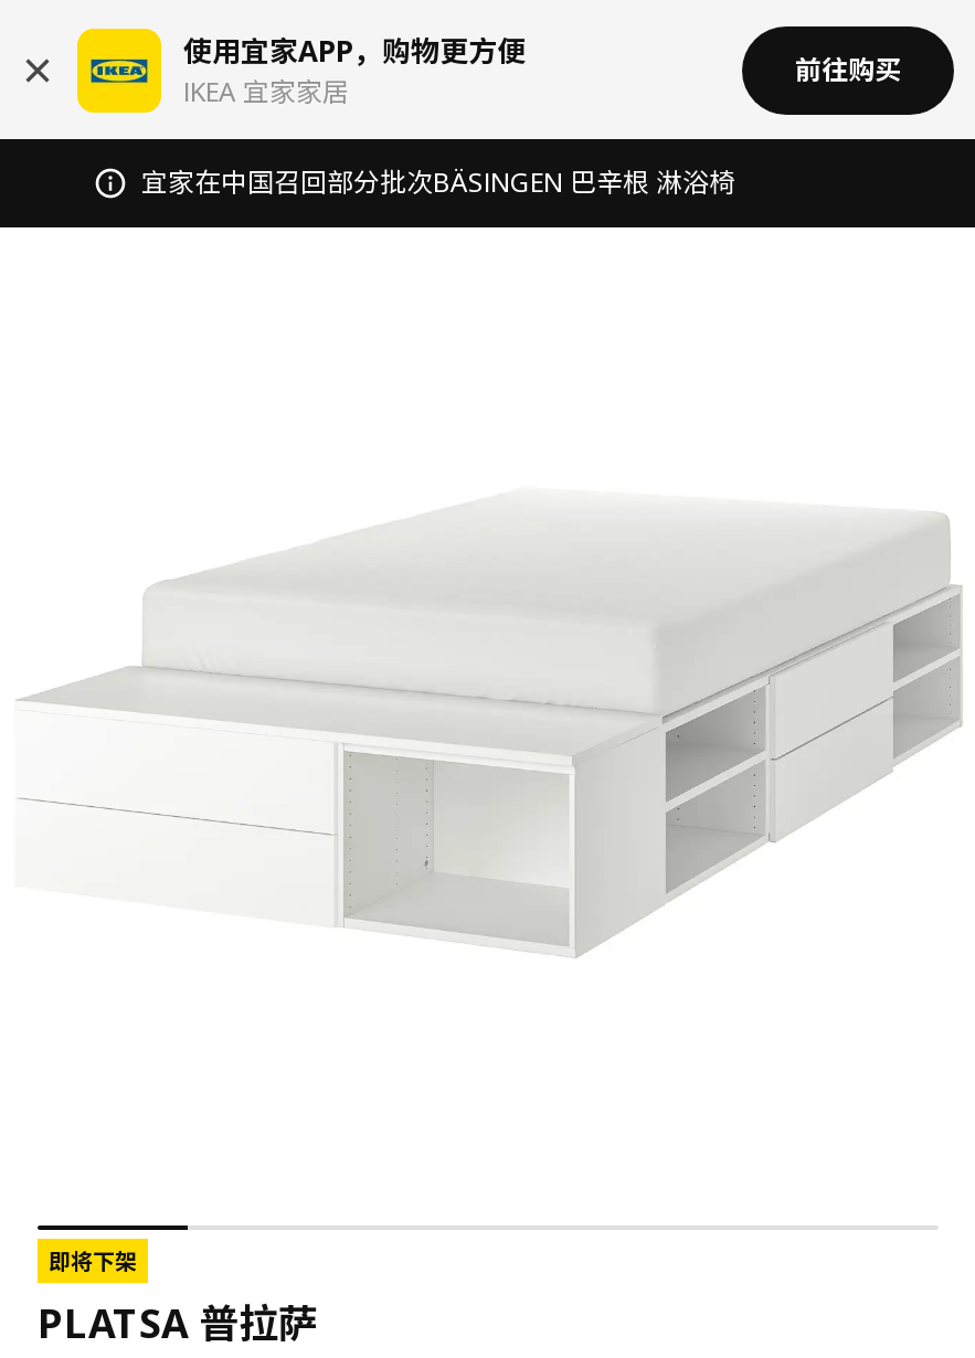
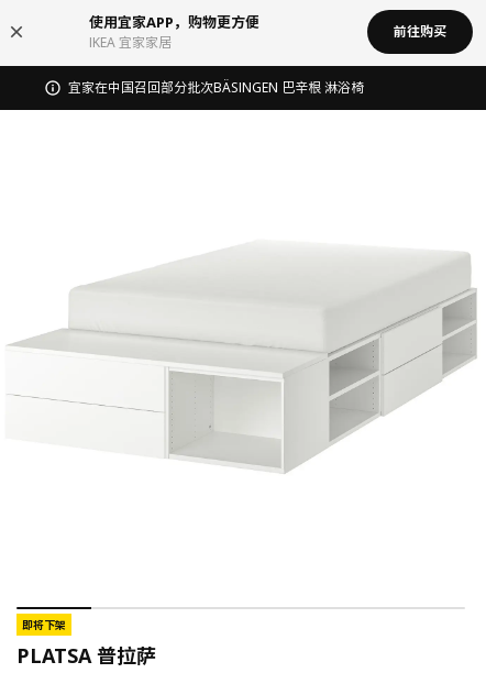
[75,26,163,115] [image] -> none

